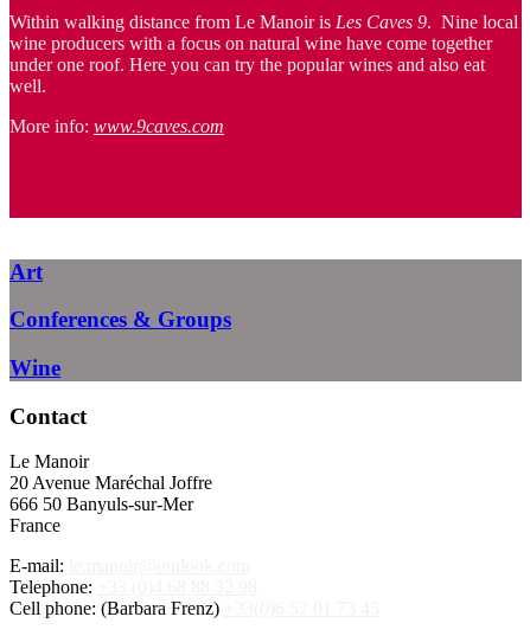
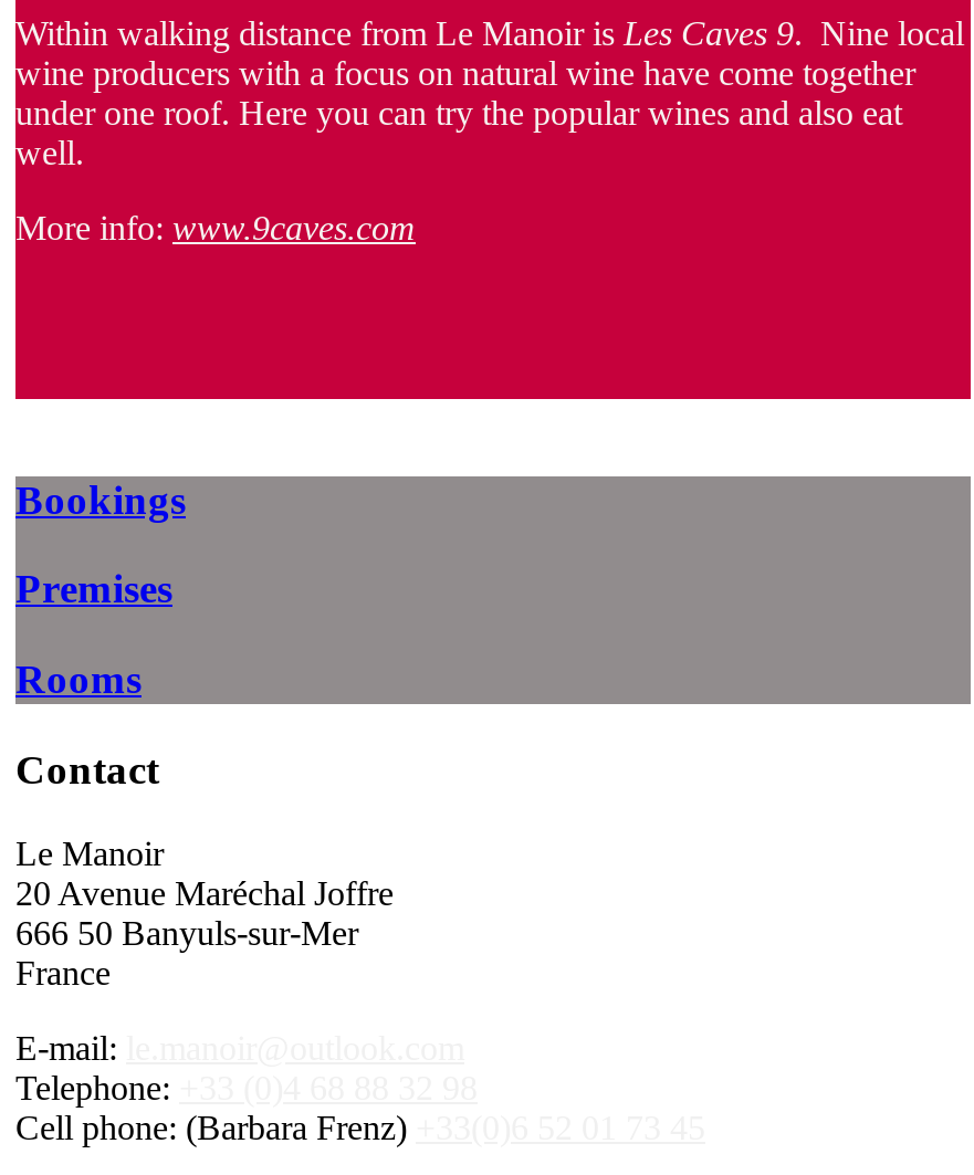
[9,259,43,284] Art -> [15,475,186,522] Bookings
[9,307,231,332] Conferences & Groups -> [15,565,172,612] Premises
[9,355,60,380] Wine -> [15,655,142,702] Rooms

